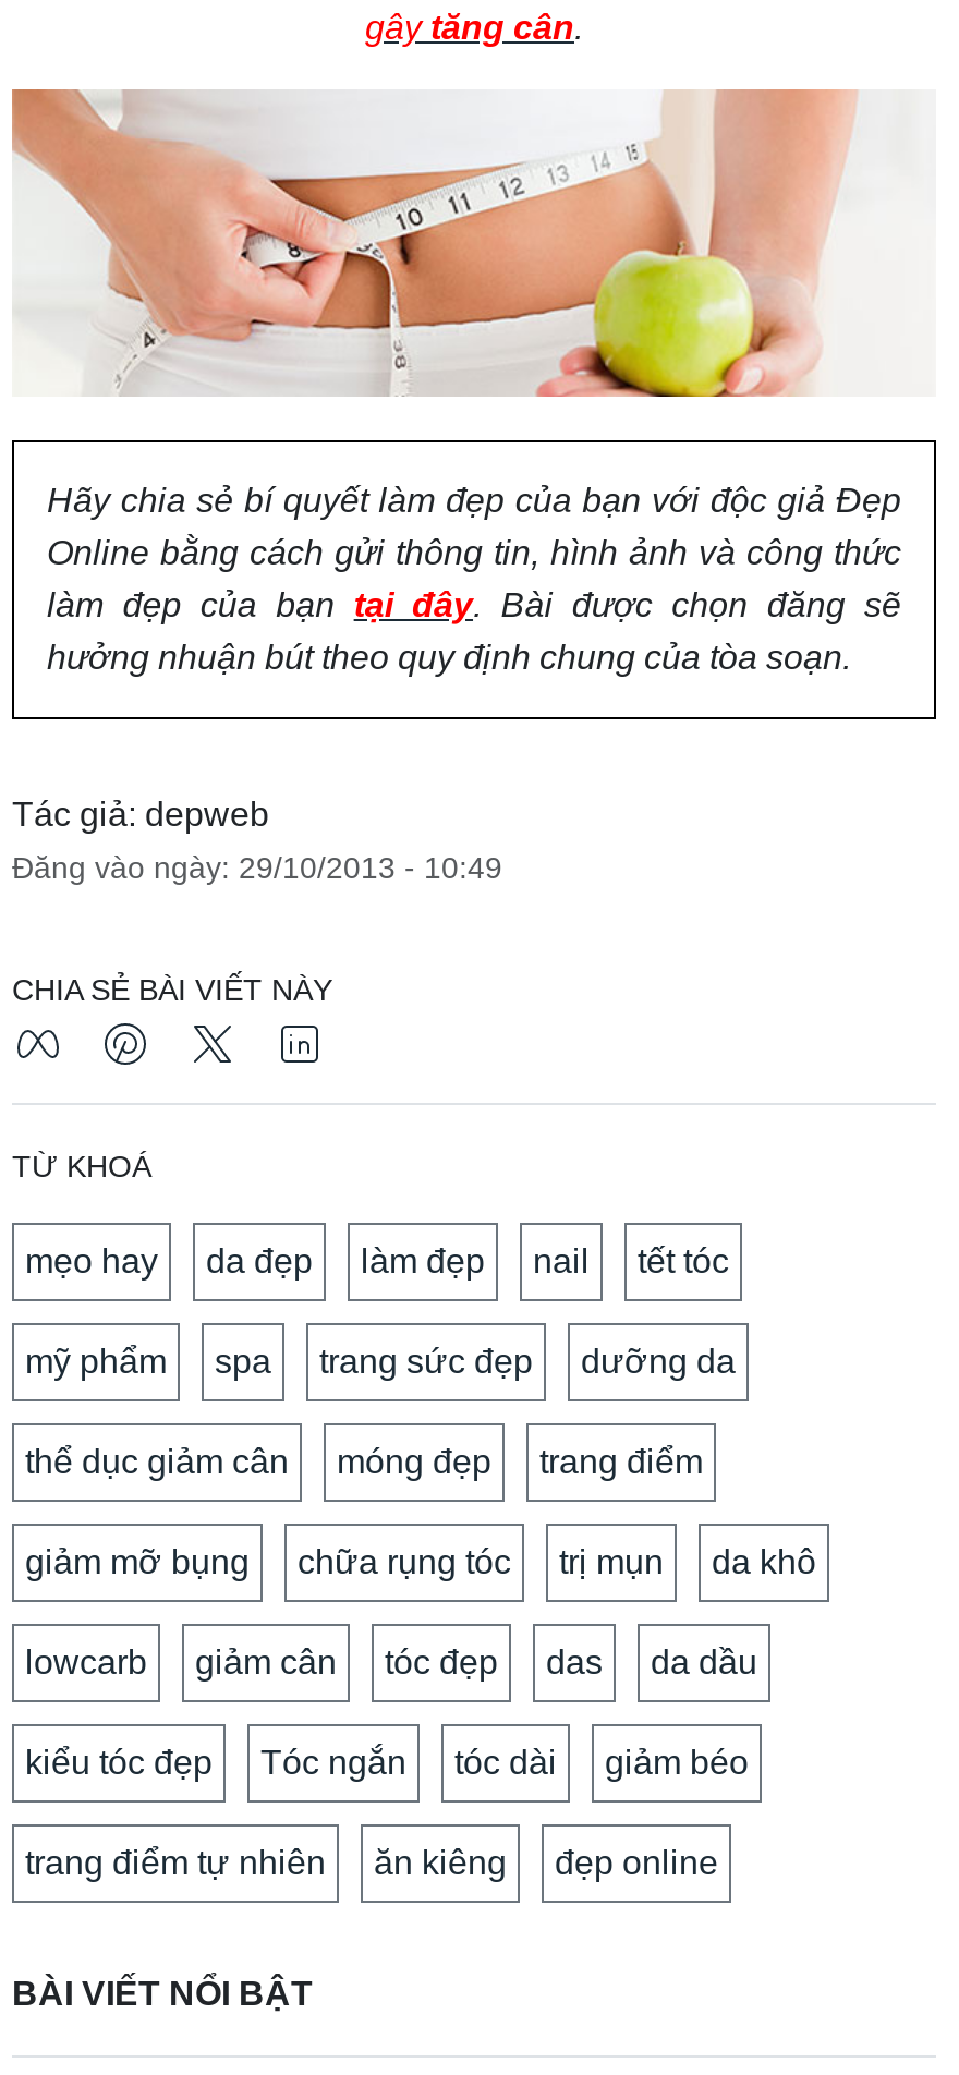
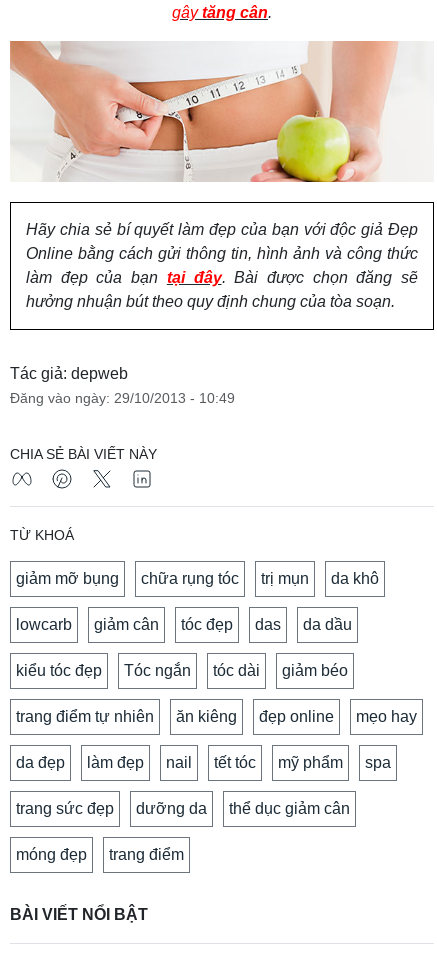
moved [25,1243,736,1480] -> [16,708,417,863]: mẹo hay | da đẹp | làm đẹp | ... | móng đẹp | trang điểm
moved [25,1543,816,1881] -> [16,570,379,725]: giảm mỡ bụng | chữa rụng tóc | trị mụn | ... | ăn kiêng | đẹp online

